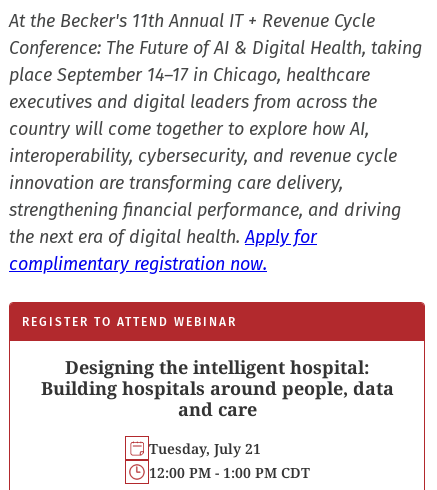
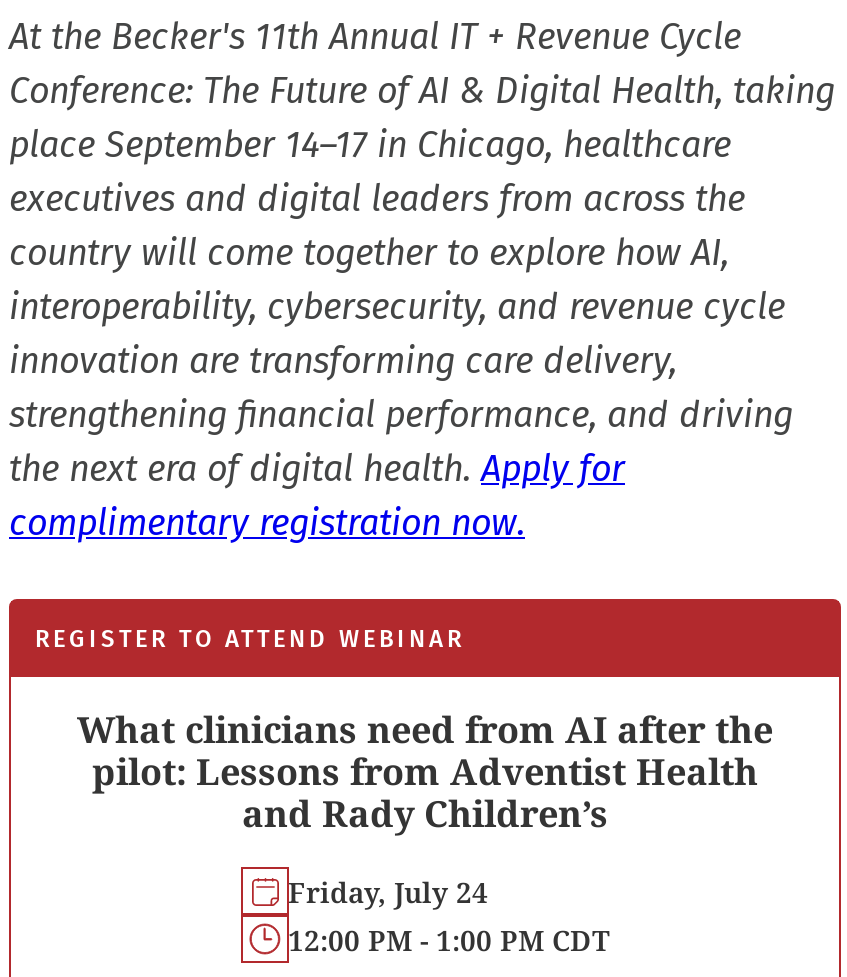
[40,355,393,421] Designing the intelligent hospital: | Building hospitals around people, data | and care -> [77,705,773,837] What clinicians need from AI after the | pilot: Lessons from Adventist Health | and Rady Children’s
[148,438,260,457] Tuesday, July 21 -> [288,872,488,910] Friday, July 24

